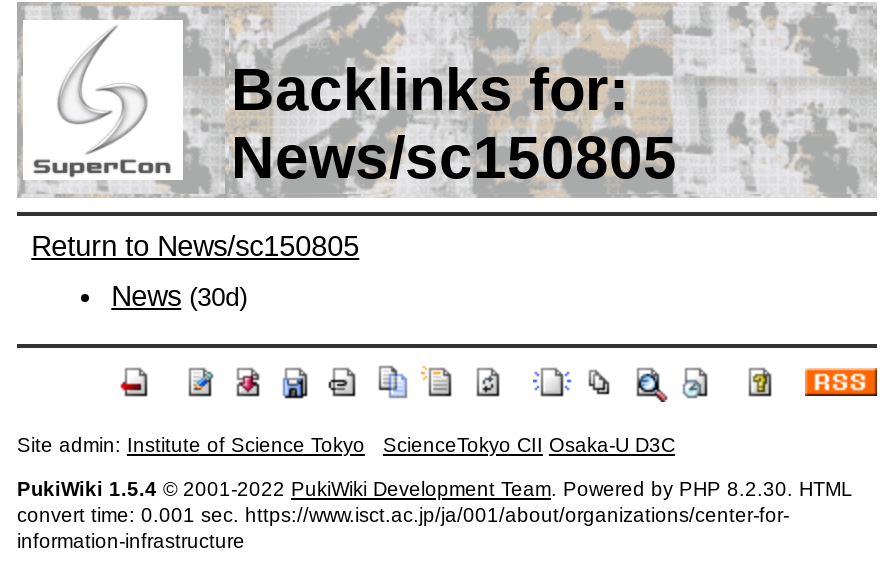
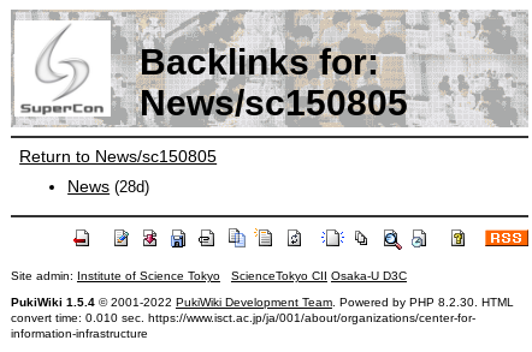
[111,279,247,311] News (30d) -> [68,176,149,195] News (28d)
[17,504,789,526] convert time: 0.001 sec. https://www.isct.ac.jp/ja/001/about/organizations/center-for- -> [11,311,475,325] convert time: 0.010 sec. https://www.isct.ac.jp/ja/001/about/organizations/center-for-

